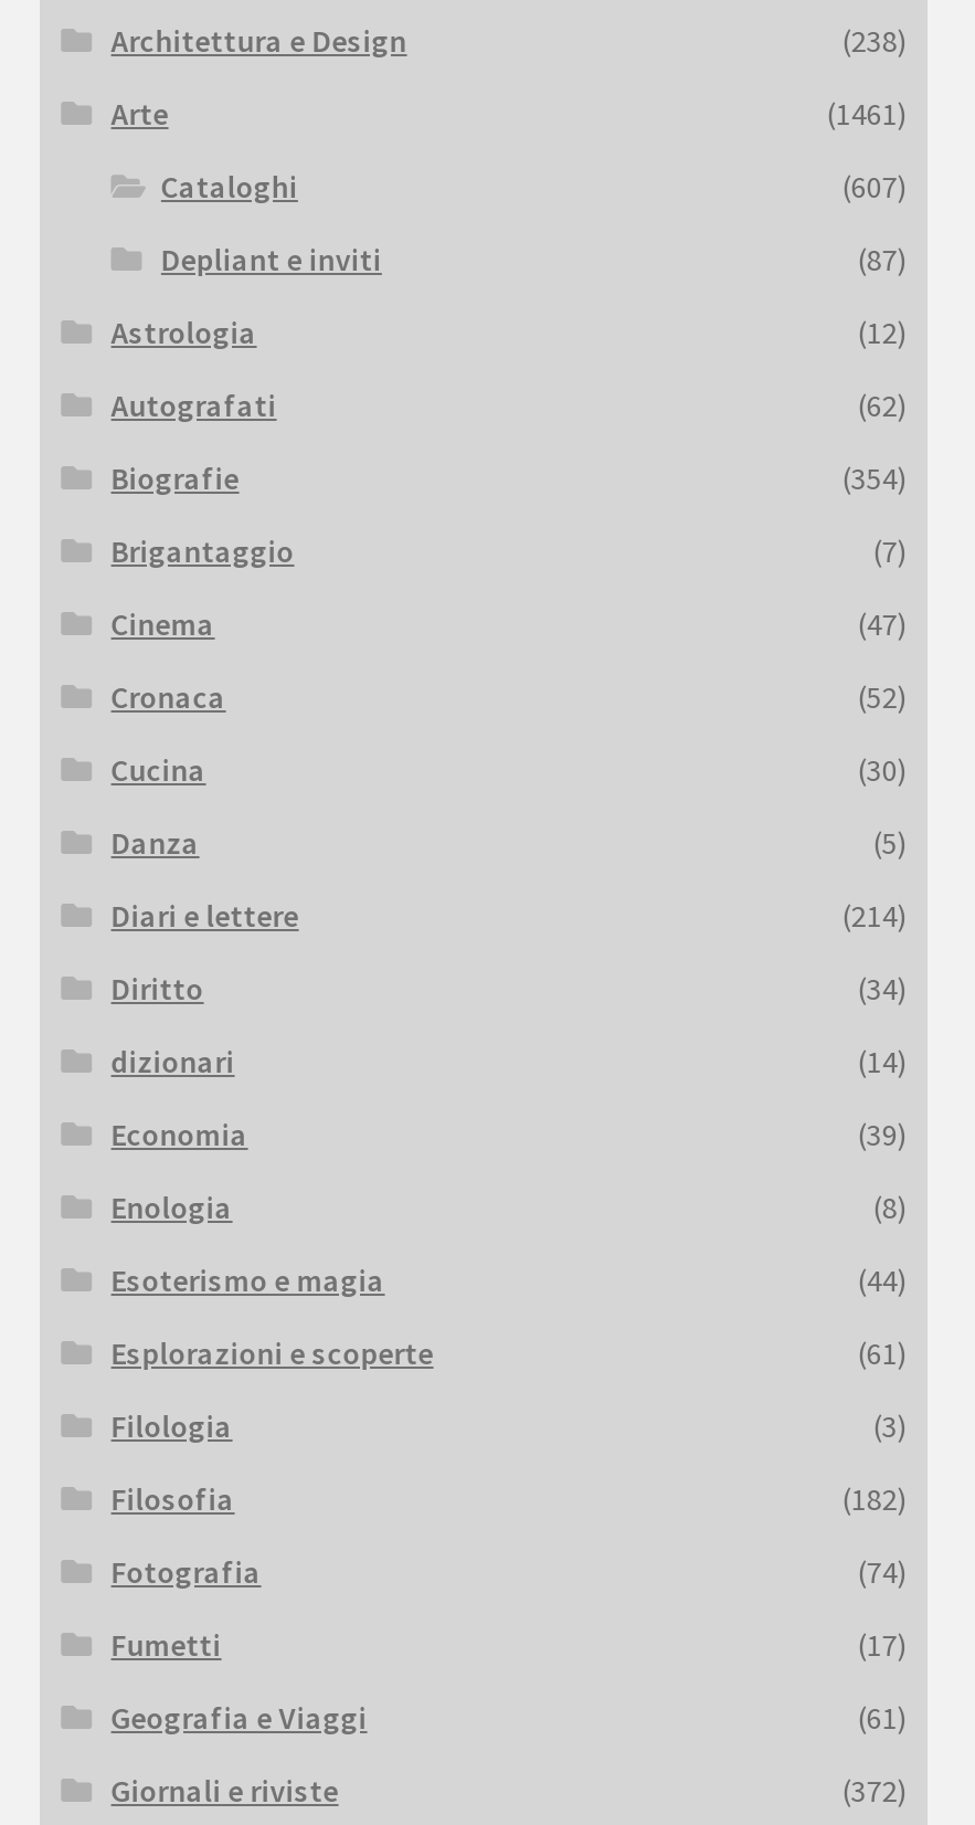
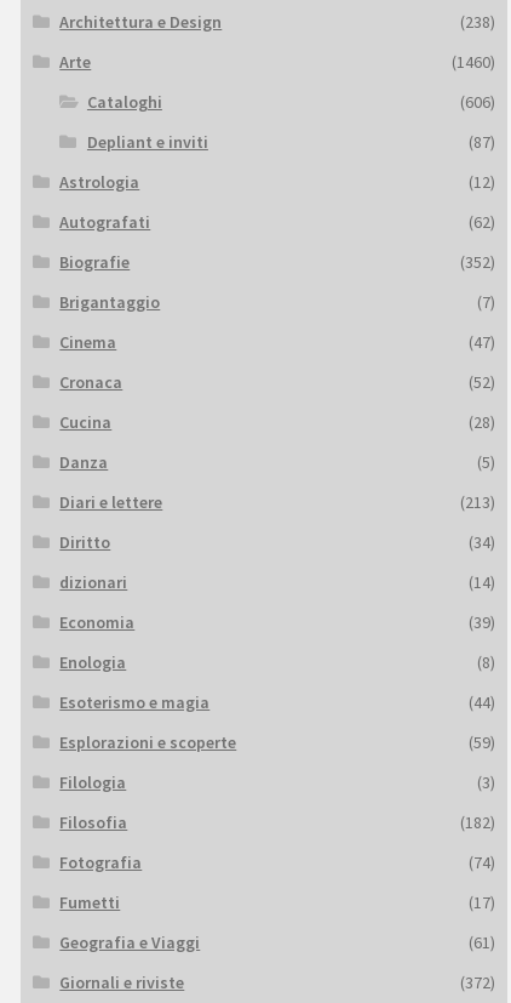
[827,93,906,133] (1461) -> [452,51,496,73] (1460)
[842,166,906,206] (607) -> [461,91,496,113] (606)
[842,458,906,498] (354) -> [461,251,496,273] (352)
[858,750,906,789] (30) -> [469,412,496,433] (28)
[842,895,906,935] (214) -> [461,492,496,513] (213)
[858,1333,906,1373] (61) -> [469,732,496,754] (59)

